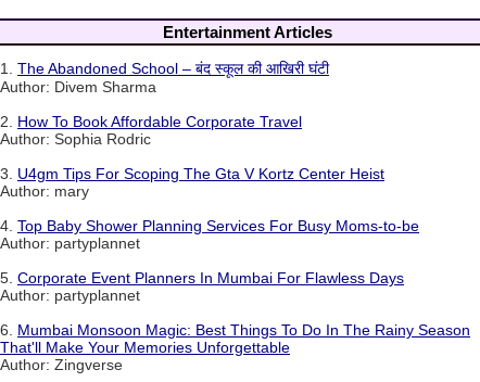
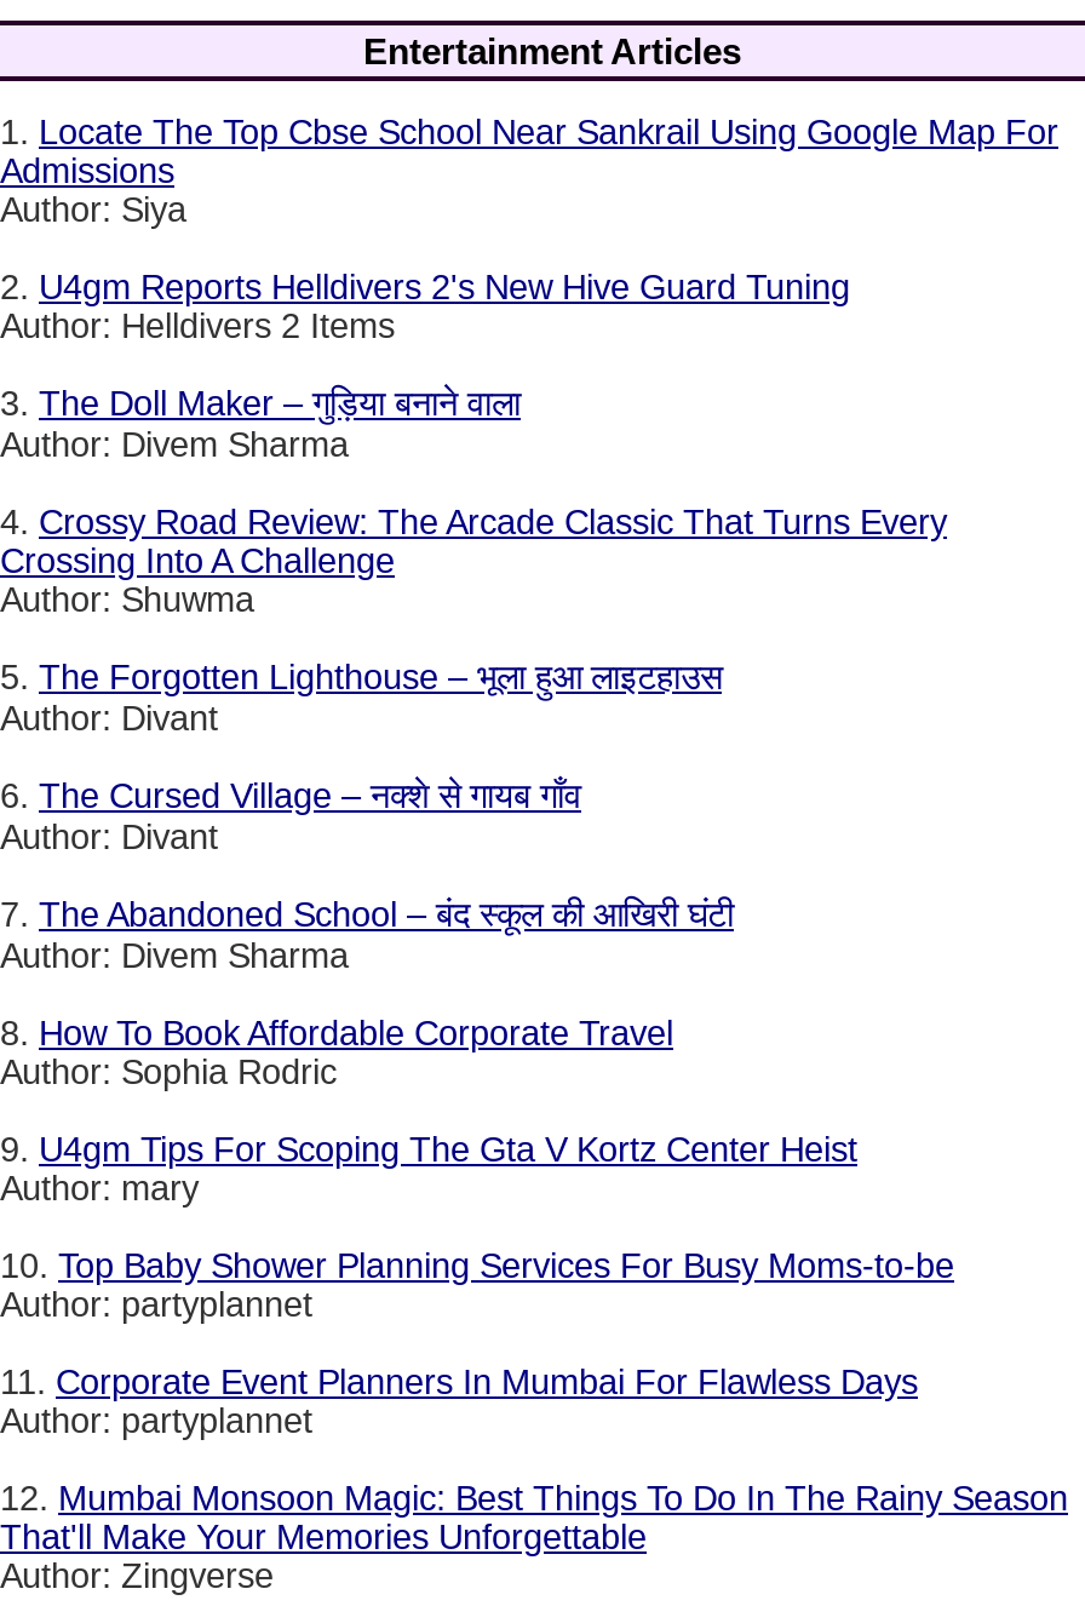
[0,59,329,77] 1. The Abandoned School – बंद स्कूल की आखिरी घंटी -> [0,112,1058,422] 1. Locate The Top Cbse School Near Sankrail Using Google Map For | Admissions | Author: Siya | 2. U4gm Reports Helldivers 2's New Hive Guard Tuning | Author: Helldivers 2 Items | 3. The Doll Maker – गुड़िया बनाने वाला
[0,112,302,130] 2. How To Book Affordable Corporate Travel -> [0,502,947,1052] 4. Crossy Road Review: The Arcade Classic That Turns Every | Crossing Into A Challenge | Author: Shuwma | 5. The Forgotten Lighthouse – भूला हुआ लाइटहाउस | Author: Divant | 6. The Cursed Village – नक्शे से गायब गाँव | Author: Divant | 7. The Abandoned School – बंद स्कूल की आखिरी घंटी | Author: Divem Sharma | 8. How To Book Affordable Corporate Travel
[0,165,384,182] 3. U4gm Tips For Scoping The Gta V Kortz Center Heist -> [0,1129,857,1168] 9. U4gm Tips For Scoping The Gta V Kortz Center Heist
[0,217,419,234] 4. Top Baby Shower Planning Services For Busy Moms-to-be -> [0,1245,954,1284] 10. Top Baby Shower Planning Services For Busy Moms-to-be
[0,269,404,286] 5. Corporate Event Planners In Mumbai For Flawless Days -> [0,1362,918,1400] 11. Corporate Event Planners In Mumbai For Flawless Days
[0,321,470,338] 6. Mumbai Monsoon Magic: Best Things To Do In The Rainy Season -> [0,1478,1068,1517] 12. Mumbai Monsoon Magic: Best Things To Do In The Rainy Season

